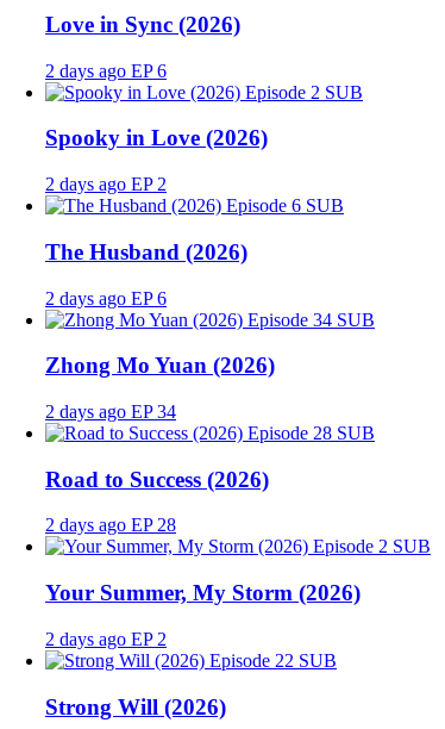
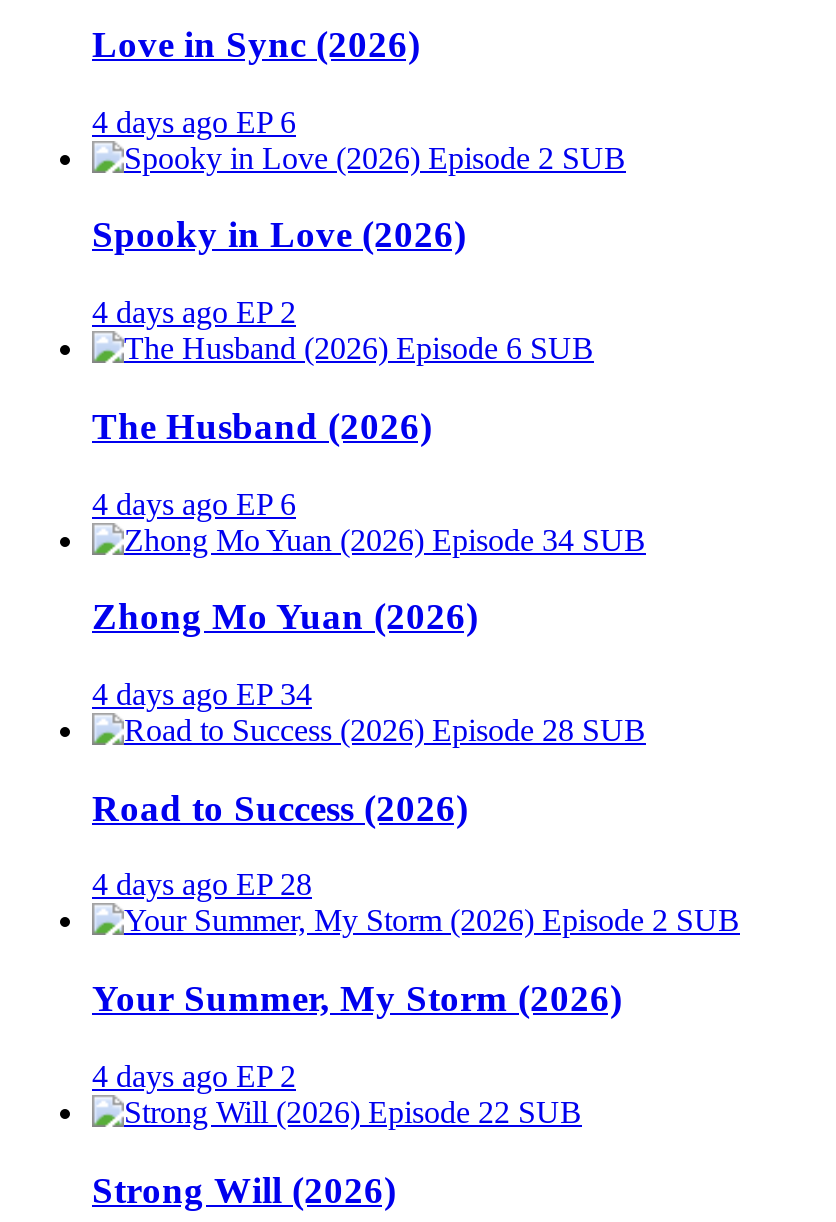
[45,60,167,81] 2 days ago EP 6 -> [92,104,296,138] 4 days ago EP 6
[45,174,167,194] 2 days ago EP 2 -> [92,295,296,329] 4 days ago EP 2
[45,288,167,308] 2 days ago EP 6 -> [92,486,296,520] 4 days ago EP 6
[45,401,176,422] 2 days ago EP 34 -> [92,677,312,711] 4 days ago EP 34
[45,515,176,535] 2 days ago EP 28 -> [92,868,312,902] 4 days ago EP 28
[45,629,167,649] 2 days ago EP 2 -> [92,1059,296,1093] 4 days ago EP 2

